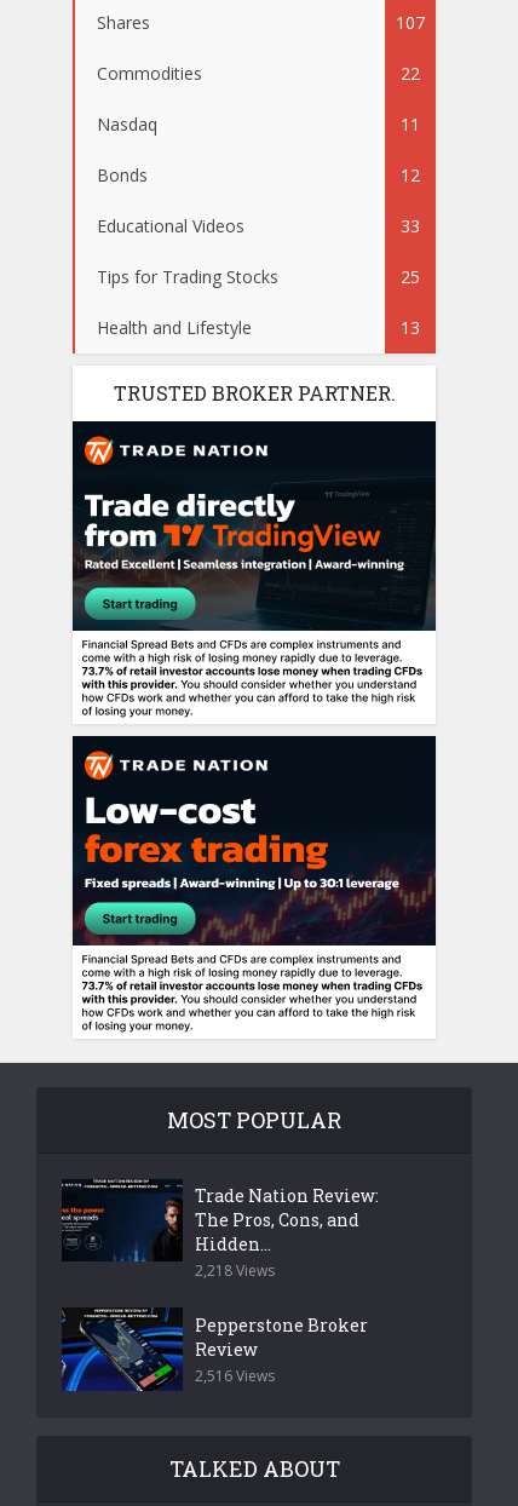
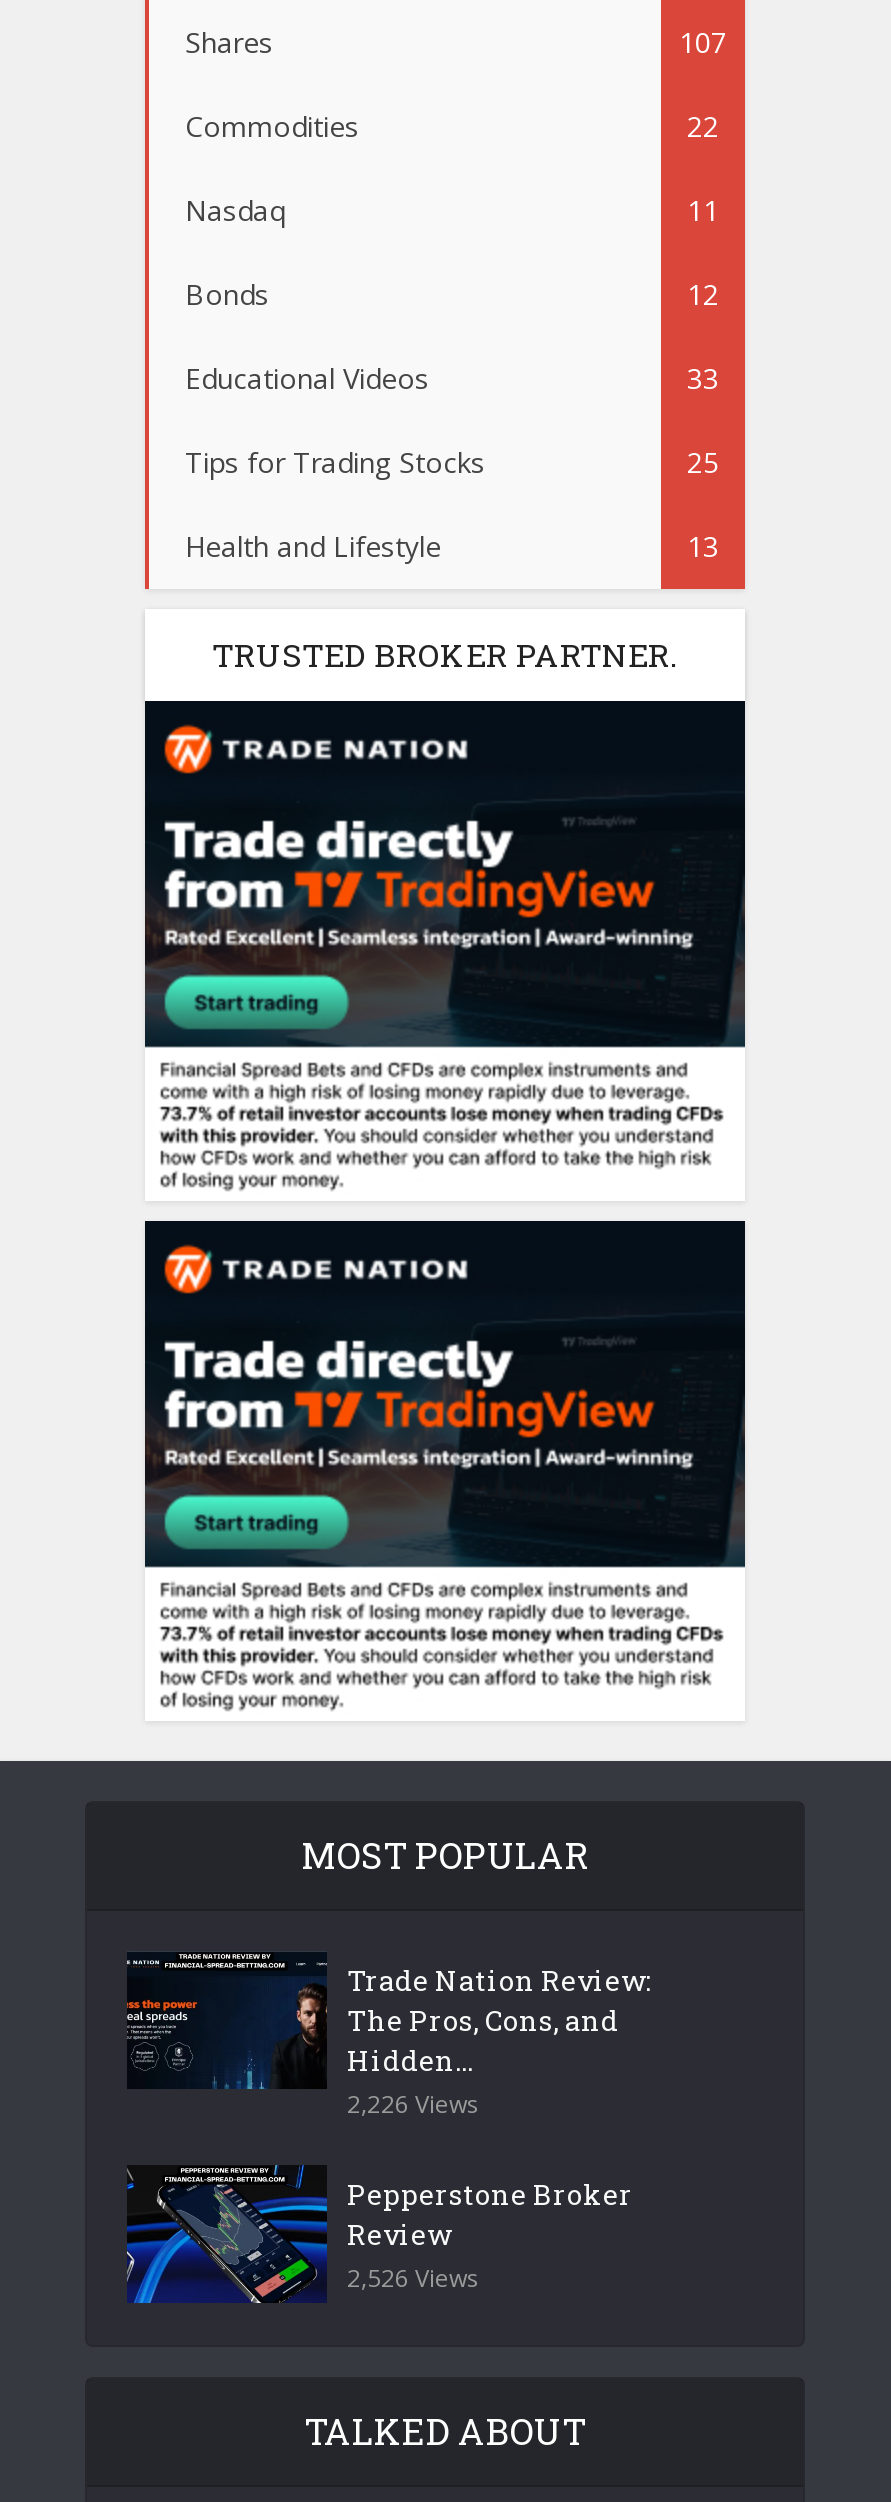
[74,797,436,945] [image] -> [145,1324,745,1568] [image]
[195,1260,275,1281] 2,218 Views -> [347,2088,479,2122] 2,226 Views
[195,1365,275,1386] 2,516 Views -> [347,2262,479,2296] 2,526 Views

